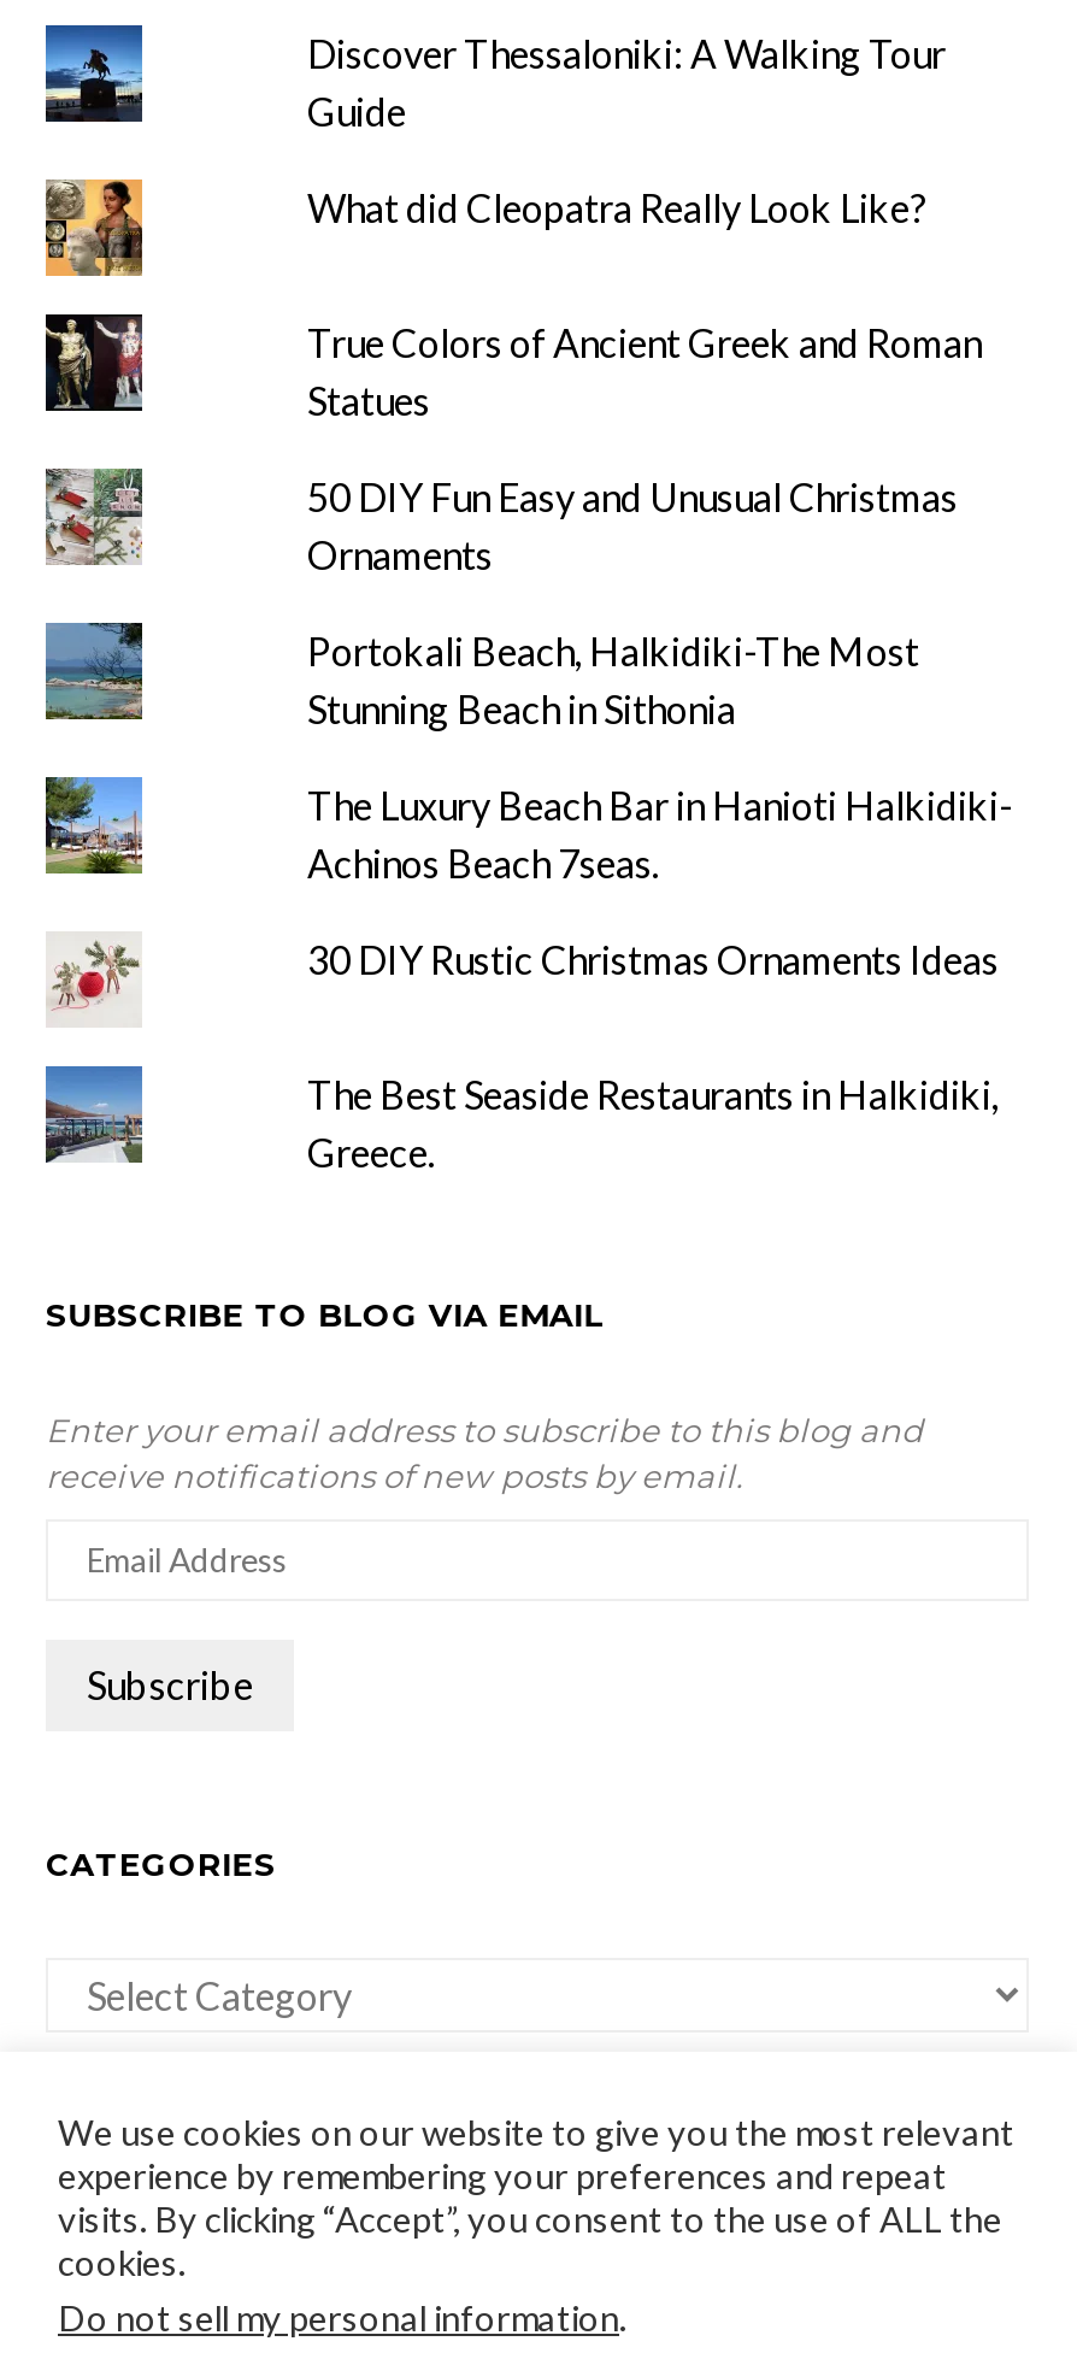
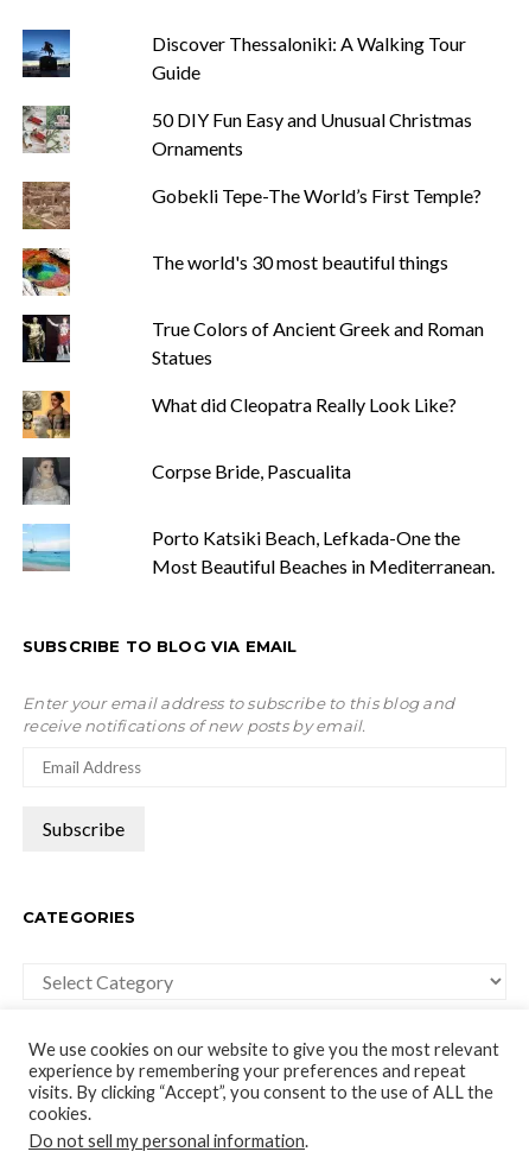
moved [307,186,982,424] -> [151,317,483,416]: True Colors of Ancient Greek and Roman | Statues | What did Cleopatra Really Look Like?
moved [307,475,958,578] -> [151,108,471,159]: 50 DIY Fun Easy and Unusual Christmas | Ornaments
[43,619,145,723] [image] -> [21,181,71,229] [image]
[307,629,1013,1176] Portokali Beach, Halkidiki-The Most | Stunning Beach in Sithonia | The Luxury Beach Bar in Hanioti Halkidiki- | Achinos Beach 7seas. | 30 DIY Rustic Christmas Ornaments Ideas | The Best Seaside Restaurants in Halkidiki, | Greece. -> [151,184,494,577] Gobekli Tepe-The World’s First Temple? | The world's 30 most beautiful things | Corpse Bride, Pascualita | Porto Katsiki Beach, Lefkada-One the | Most Beautiful Beaches in Mediterranean.
[43,773,145,877] [image] -> [21,247,71,305] [image]
[46,933,142,1027] [image] -> [21,456,71,506] [image]
[43,1065,145,1164] [image] -> [21,524,71,571] [image]

